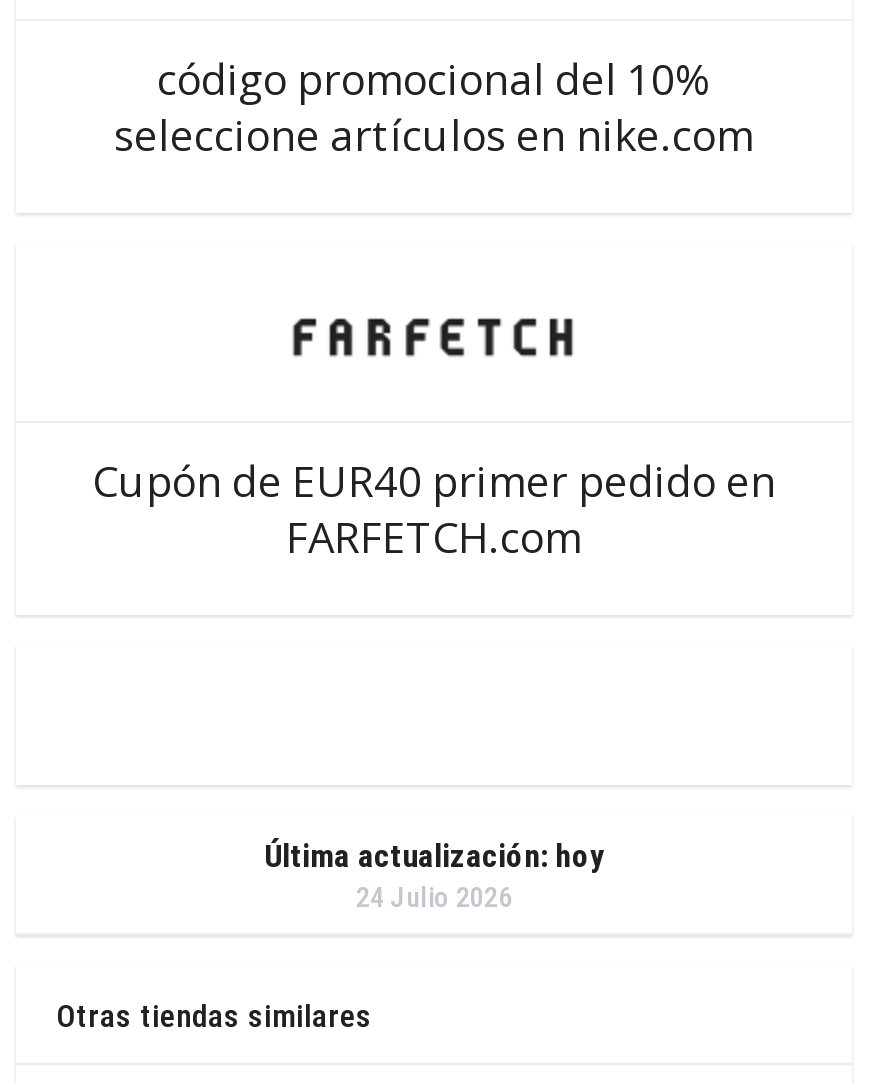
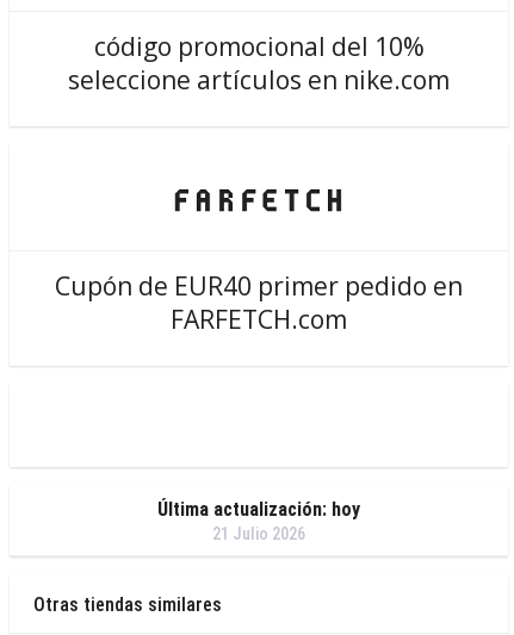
[356,881,512,913] 24 Julio 2026 -> [212,524,305,543] 21 Julio 2026

